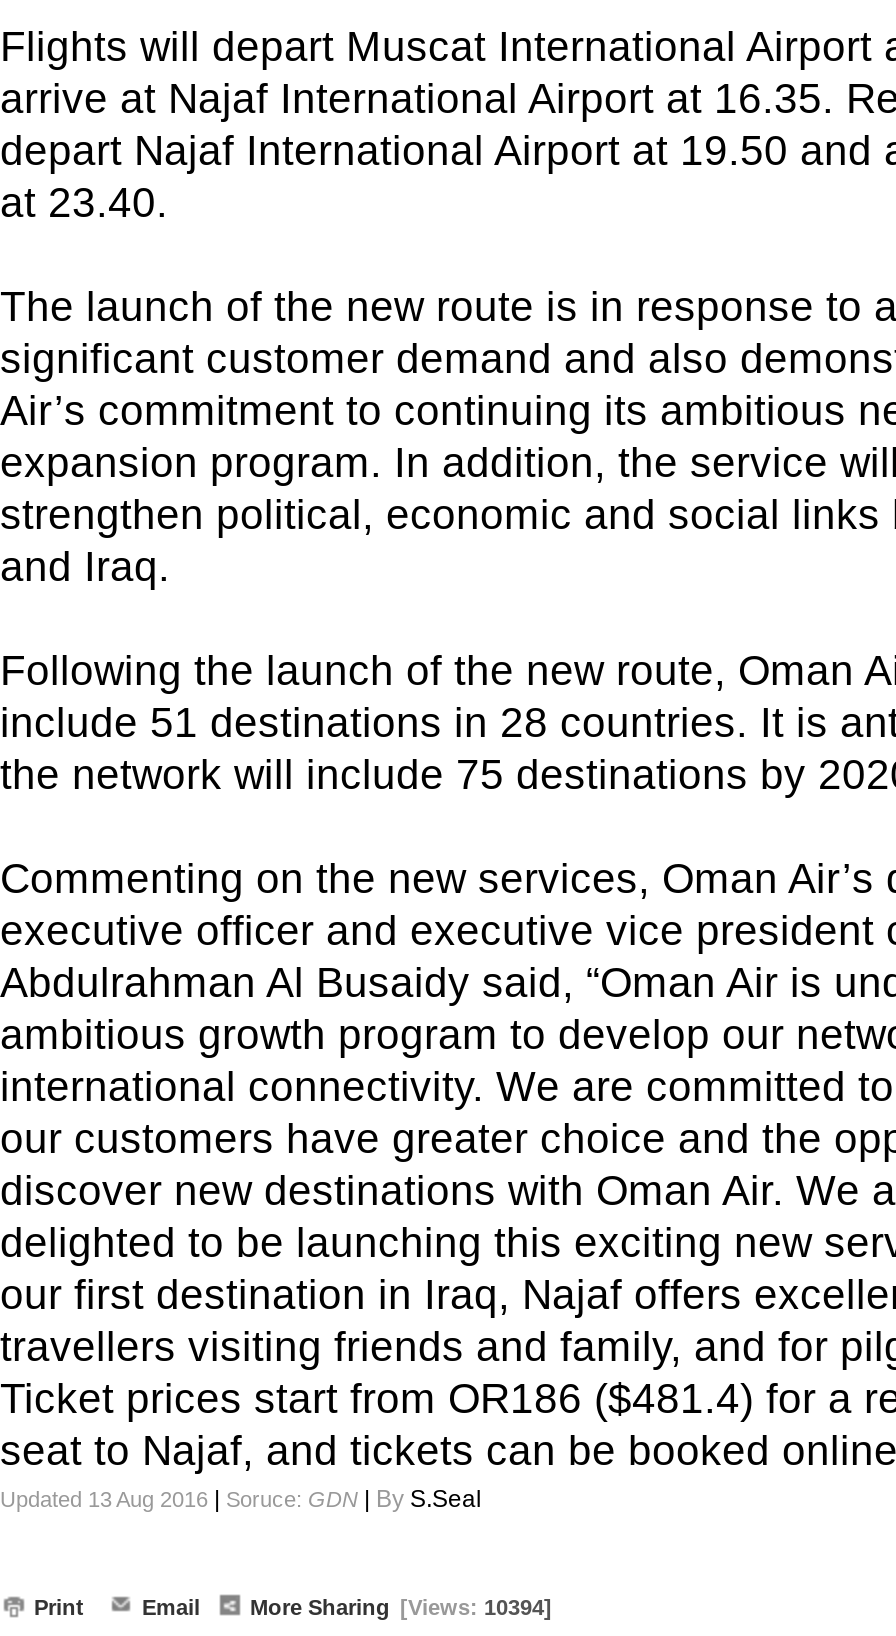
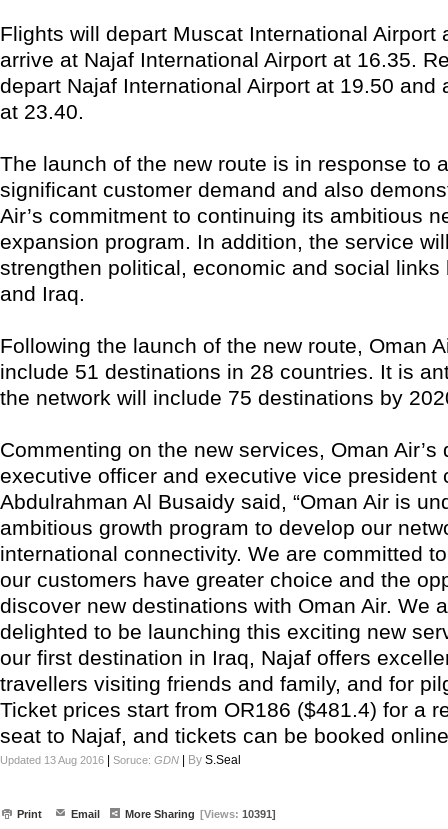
[250,1595,552,1619] More Sharing [Views: 10394] -> [125,808,276,820] More Sharing [Views: 10391]

